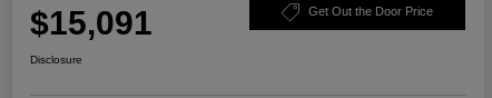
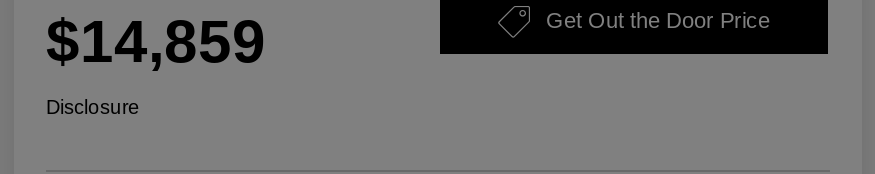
[30,4,152,41] $15,091 -> [46,8,266,74] $14,859

